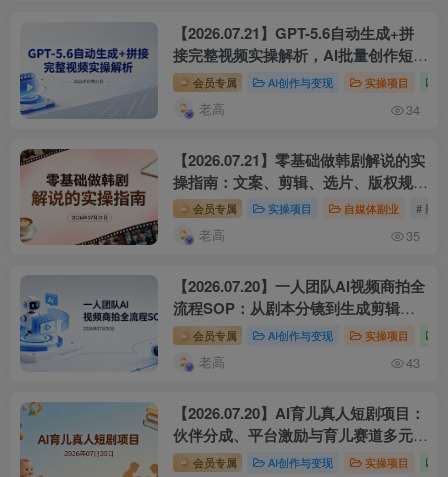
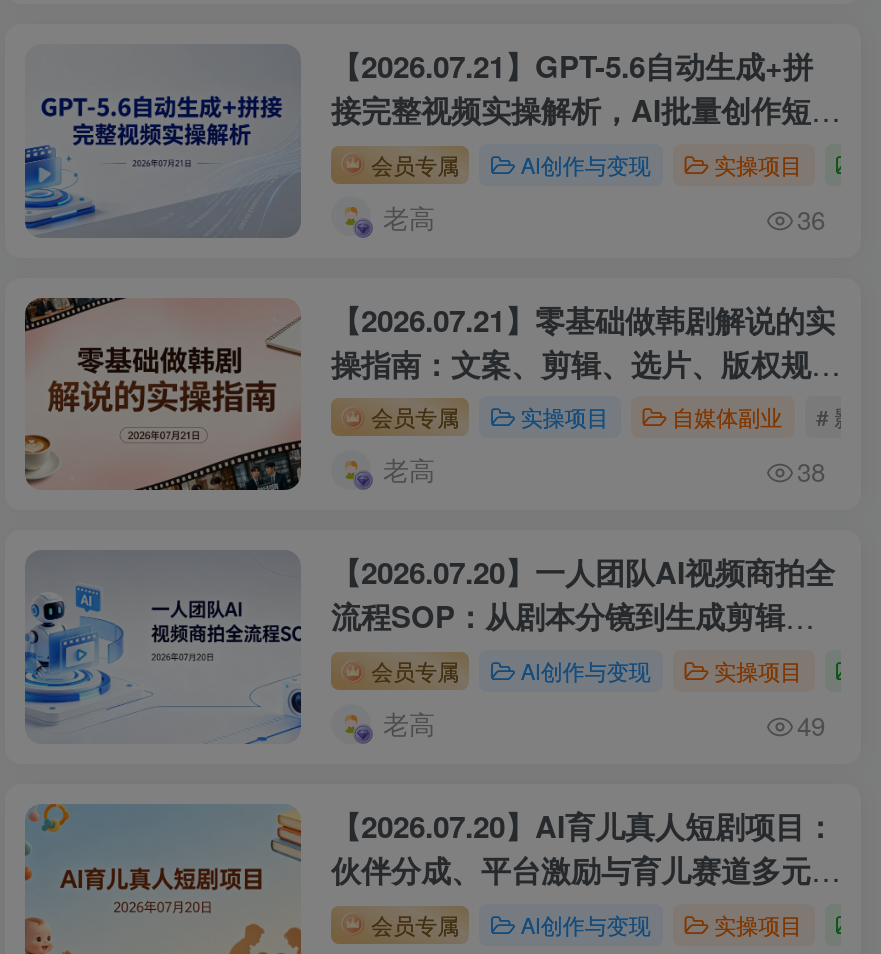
[406,100,420,119] 34 -> [797,200,825,238] 36
[406,226,420,245] 35 -> [797,453,825,491] 38
[406,353,420,372] 43 -> [797,706,825,744] 49

